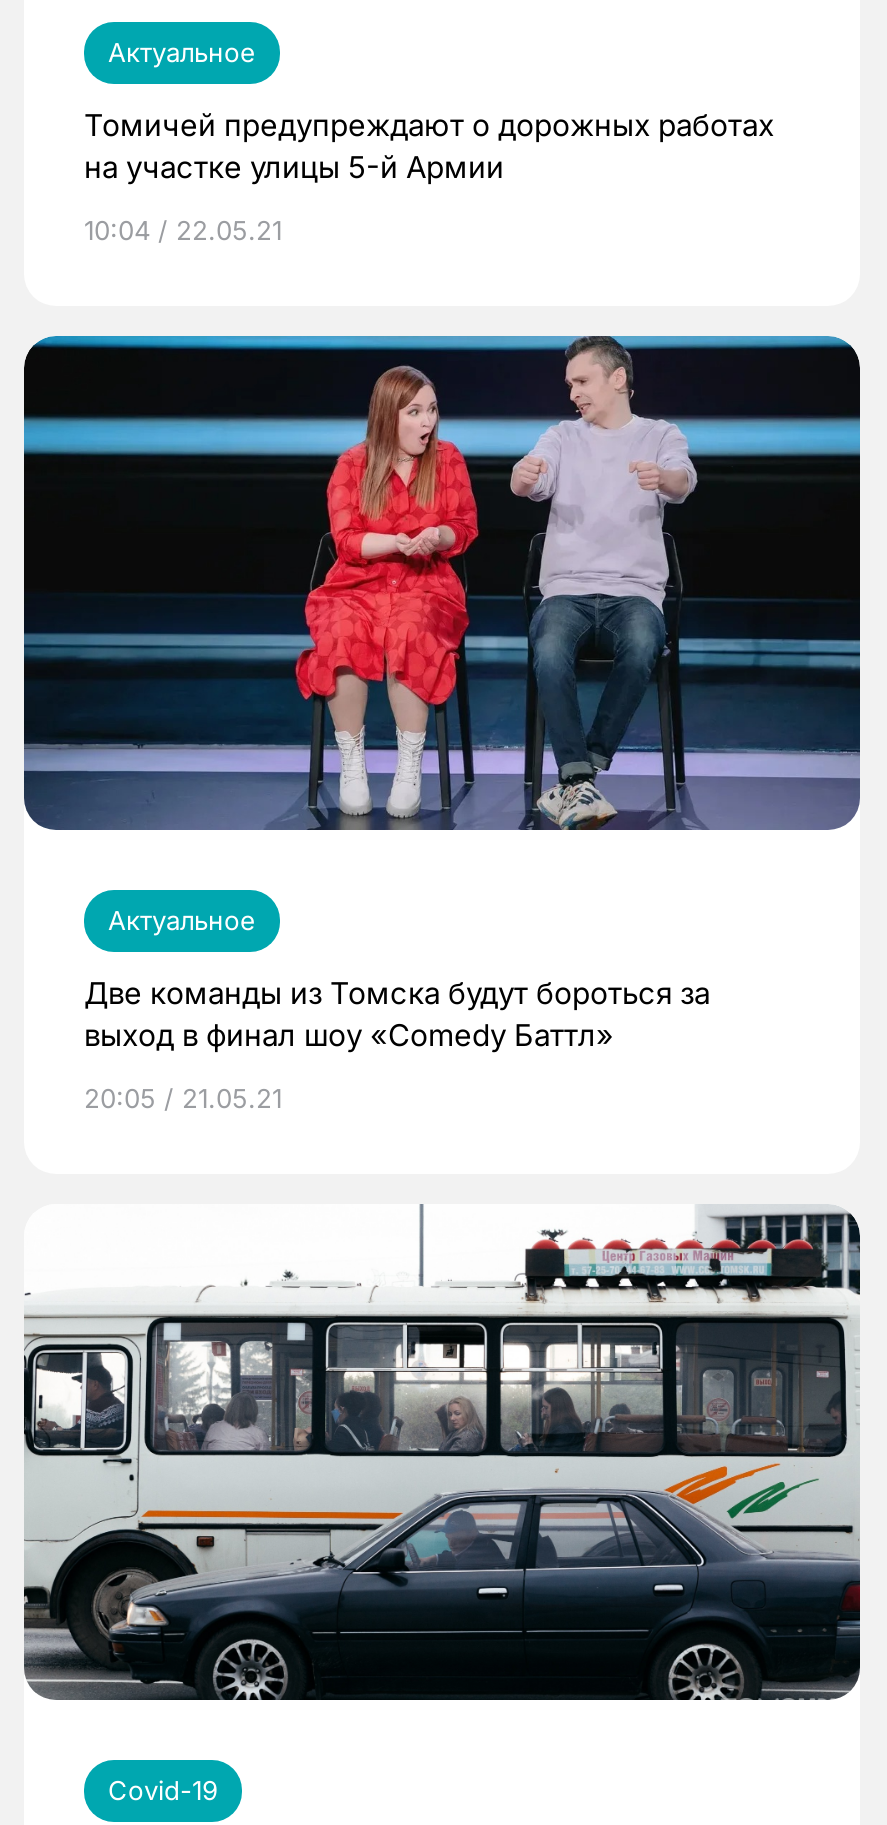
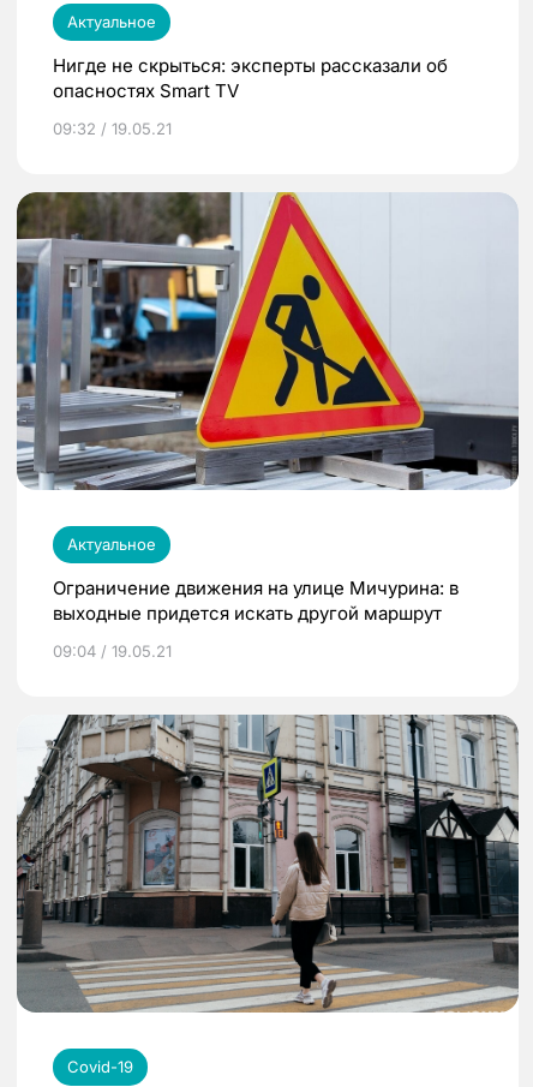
[84,106,774,186] Томичей предупреждают о дорожных работах | на участке улицы 5-й Армии -> [53,54,448,102] Нигде не скрыться: эксперты рассказали об | опасностях Smart TV
[84,214,282,246] 10:04 / 22.05.21 -> [53,119,172,138] 09:32 / 19.05.21
[22,335,862,831] [image] -> [16,191,520,491] [image]
[84,975,710,1055] Две команды из Томска будут бороться за | выход в финал шоу «Comedy Баттл» -> [53,576,459,624] Ограничение движения на улице Мичурина: в | выходные придется искать другой маршрут
[84,1083,282,1115] 20:05 / 21.05.21 -> [53,641,172,660] 09:04 / 19.05.21
[22,1205,860,1701] [image] -> [16,713,520,1013] [image]

